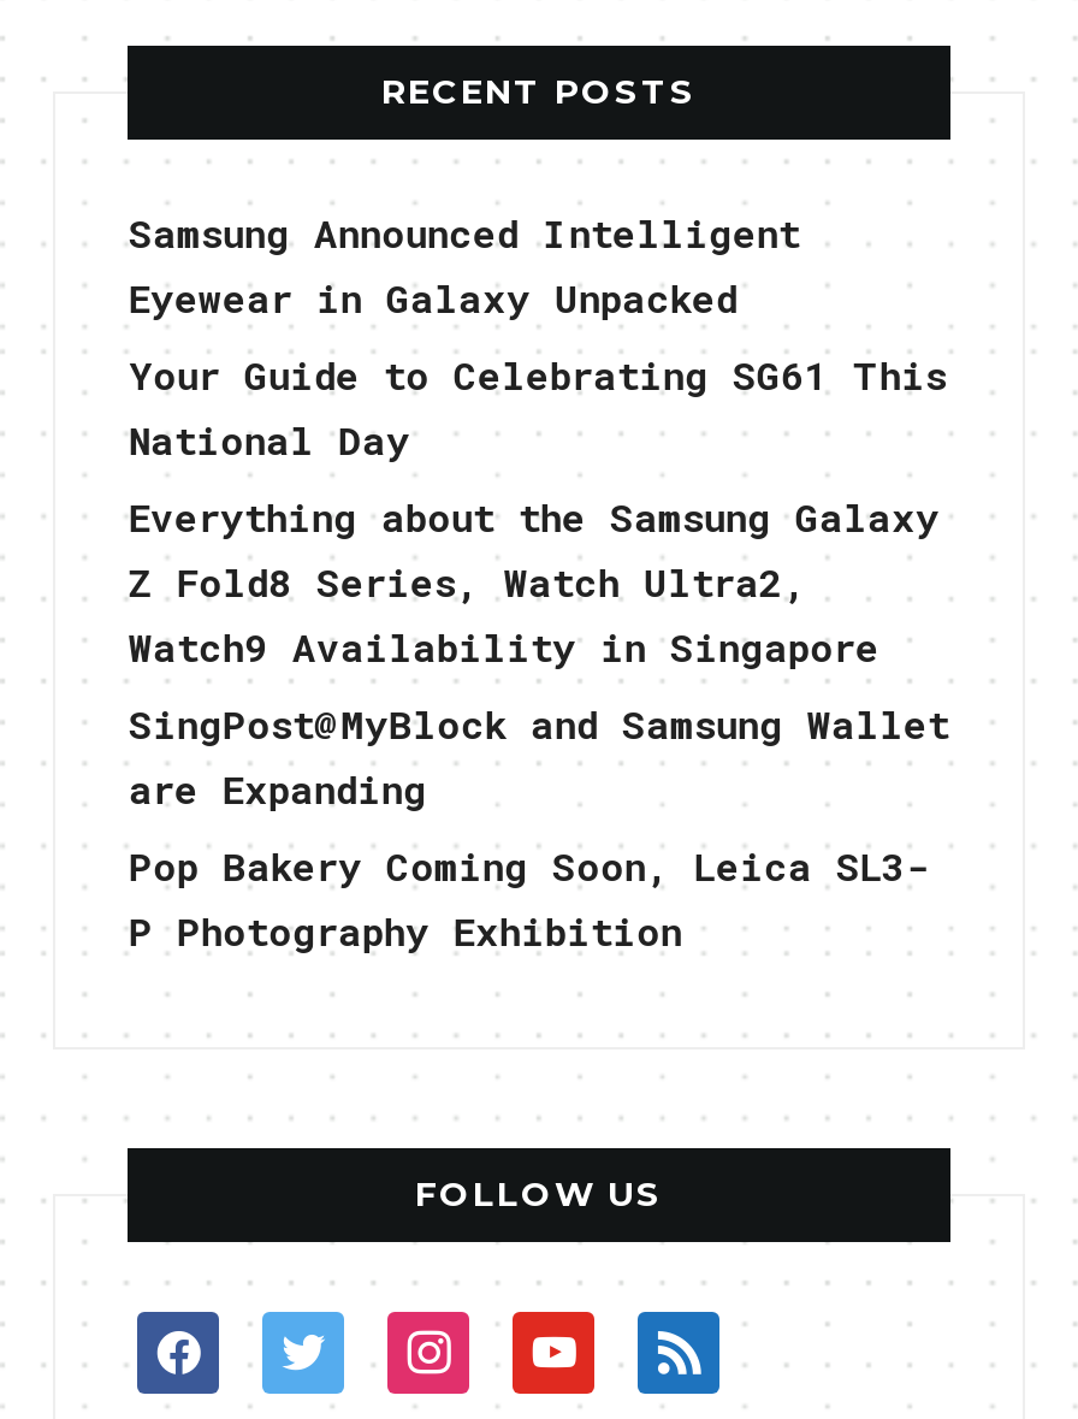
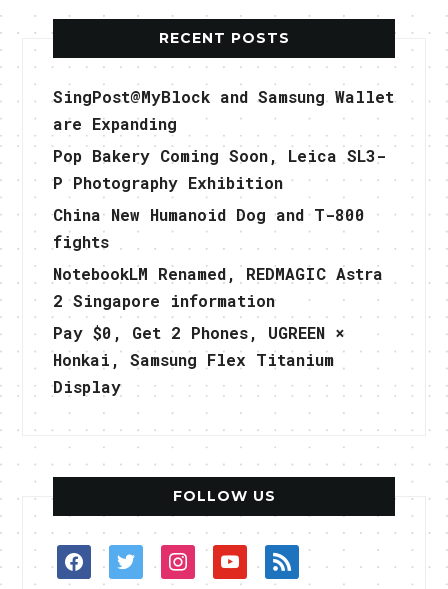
[128,207,947,671] Samsung Announced Intelligent | Eyewear in Galaxy Unpacked | Your Guide to Celebrating SG61 This | National Day | Everything about the Samsung Galaxy | Z Fold8 Series, Watch Ultra2, | Watch9 Availability in Singapore -> none
moved [128,698,949,955] -> [53,86,394,193]: SingPost@MyBlock and Samsung Wallet | are Expanding | Pop Bakery Coming Soon, Leica SL3- | P Photography Exhibition
none -> [53,204,383,397] China New Humanoid Dog and T-800 | fights | NotebookLM Renamed, REDMAGIC Astra | 2 Singapore information | Pay $0, Get 2 Phones, UGREEN × | Honkai, Samsung Flex Titanium | Display

